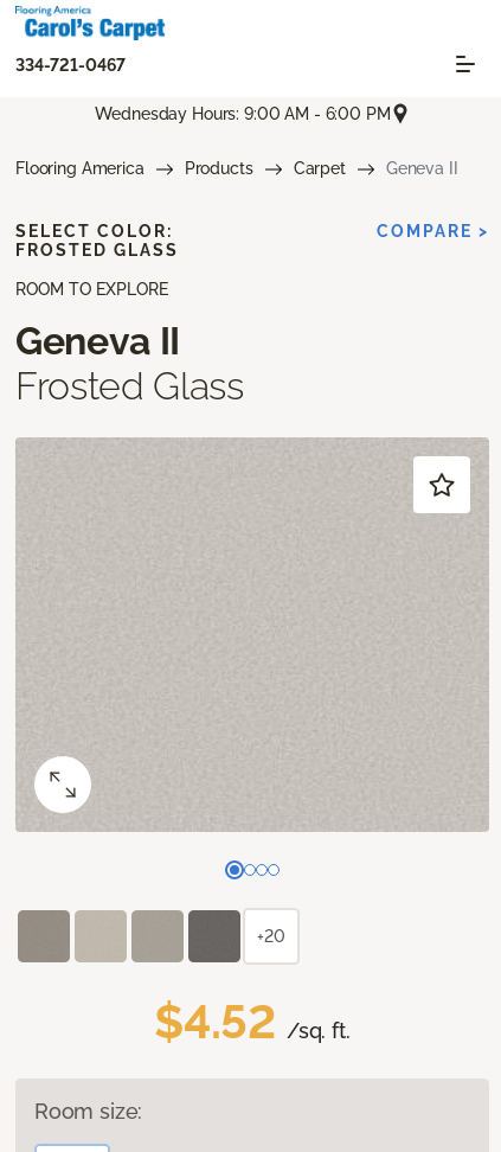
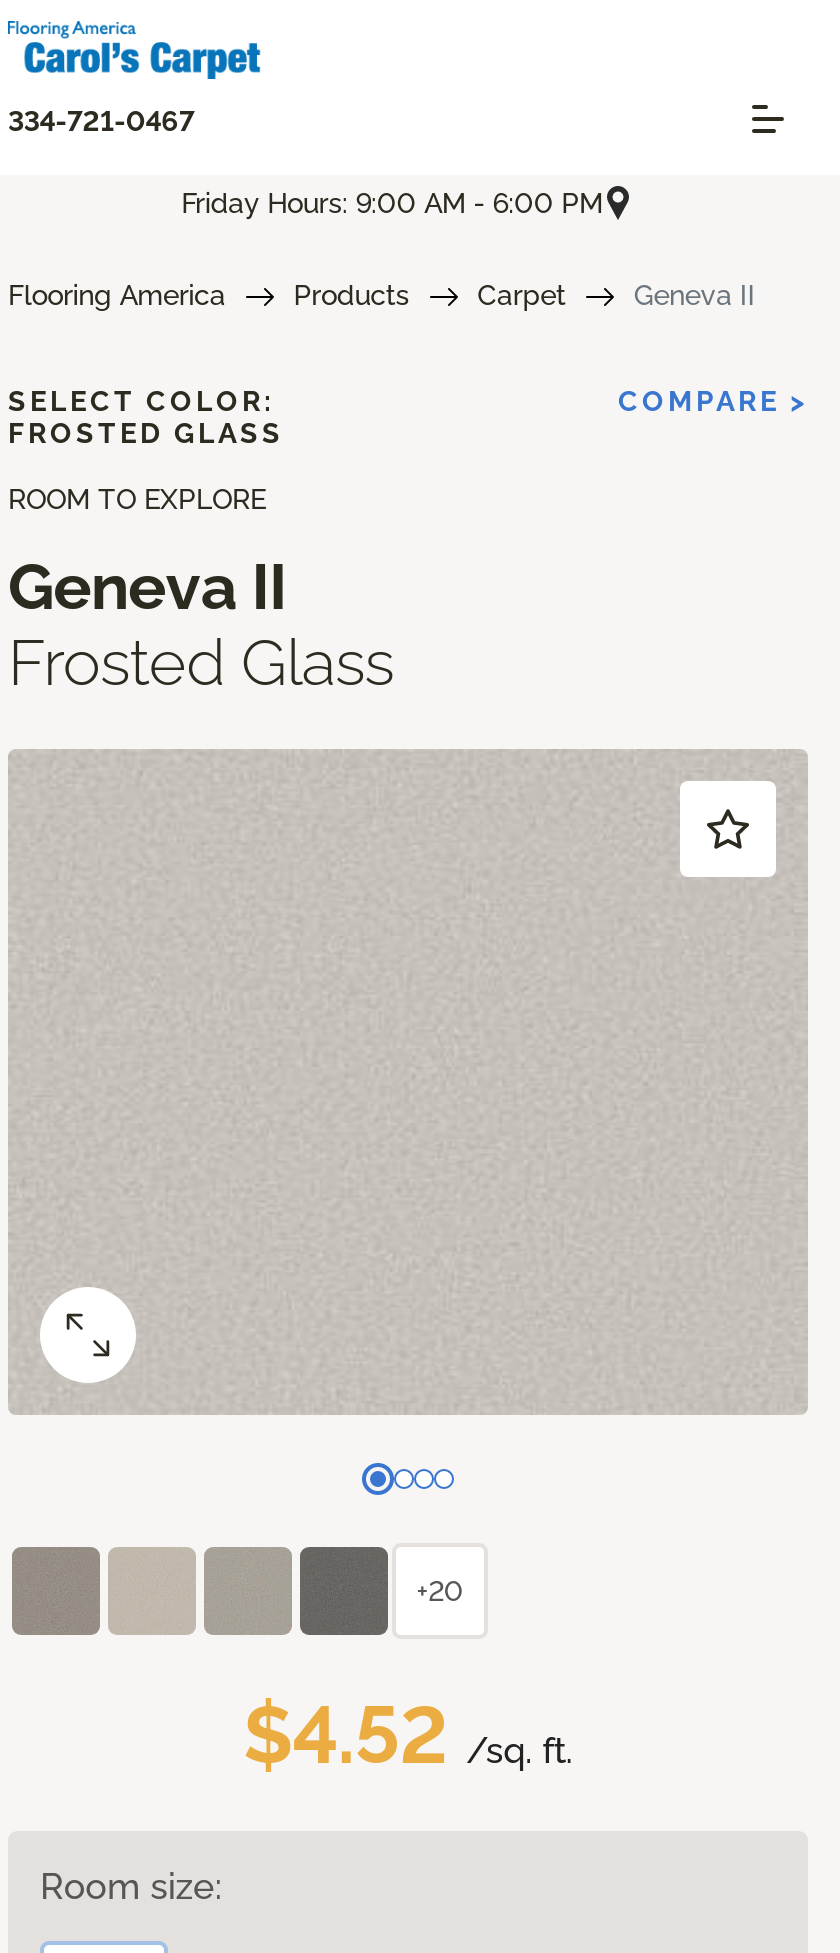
[95,104,390,123] Wednesday Hours: 9:00 AM - 6:00 PM -> [181,186,603,218] Friday Hours: 9:00 AM - 6:00 PM

